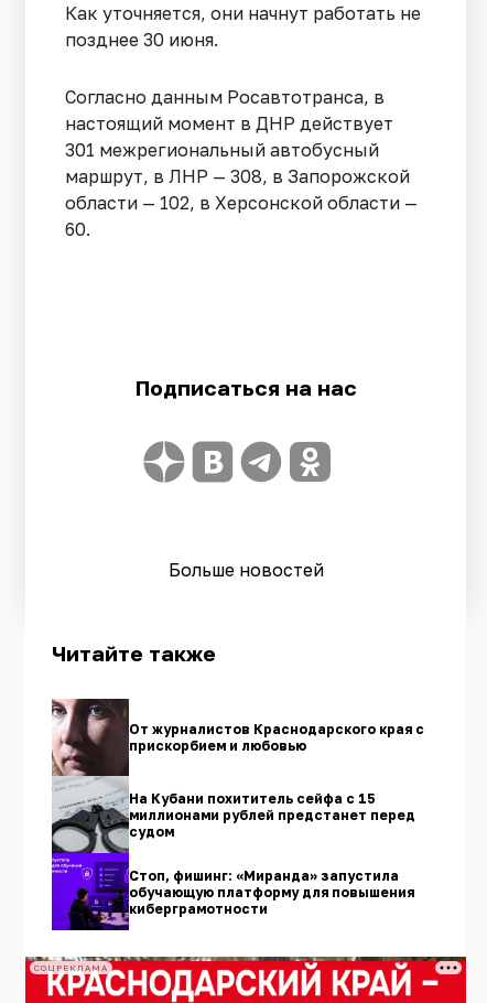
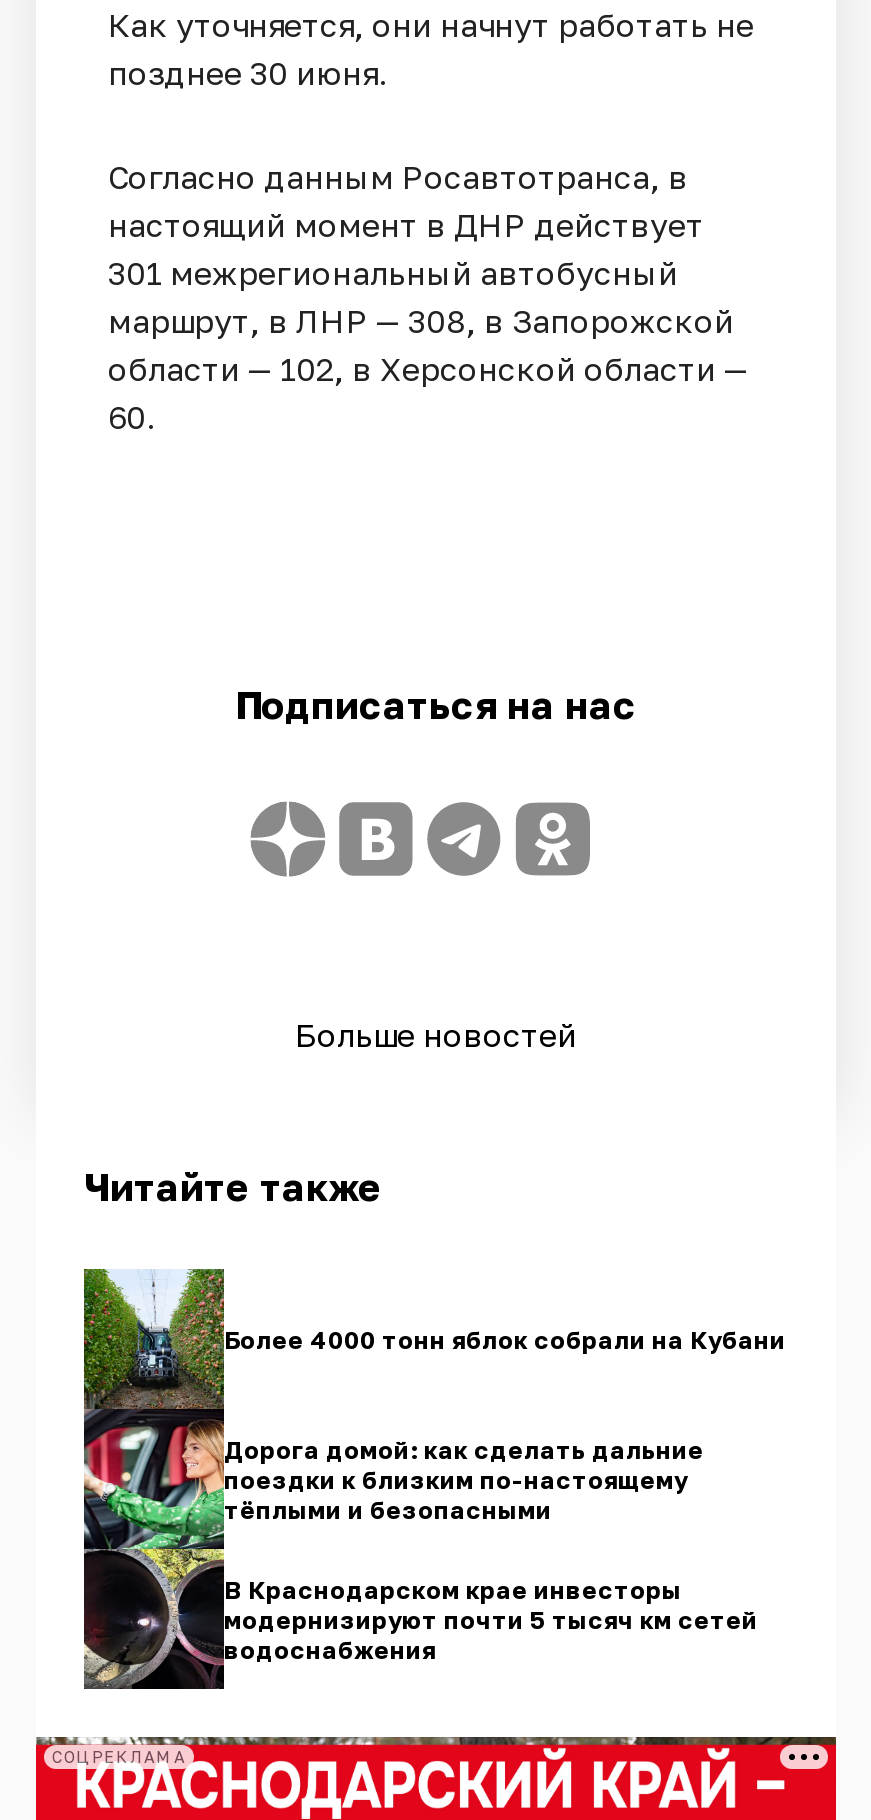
[51,698,424,931] [image] | От журналистов Краснодарского края с | прискорбием и любовью -> [82,1268,786,1692] [image] | Более 4000 тонн яблок собрали на Кубани
[129,790,415,840] На Кубани похититель сейфа с 15 | миллионами рублей предстанет перед | судом -> [224,1434,704,1524] Дорога домой: как сделать дальние | поездки к близким по-настоящему | тёплыми и безопасными
[129,867,414,917] Стоп, фишинг: «Миранда» запустила | обучающую платформу для повышения | киберграмотности -> [224,1574,758,1664] В Краснодарском крае инвесторы | модернизируют почти 5 тысяч км сетей | водоснабжения

